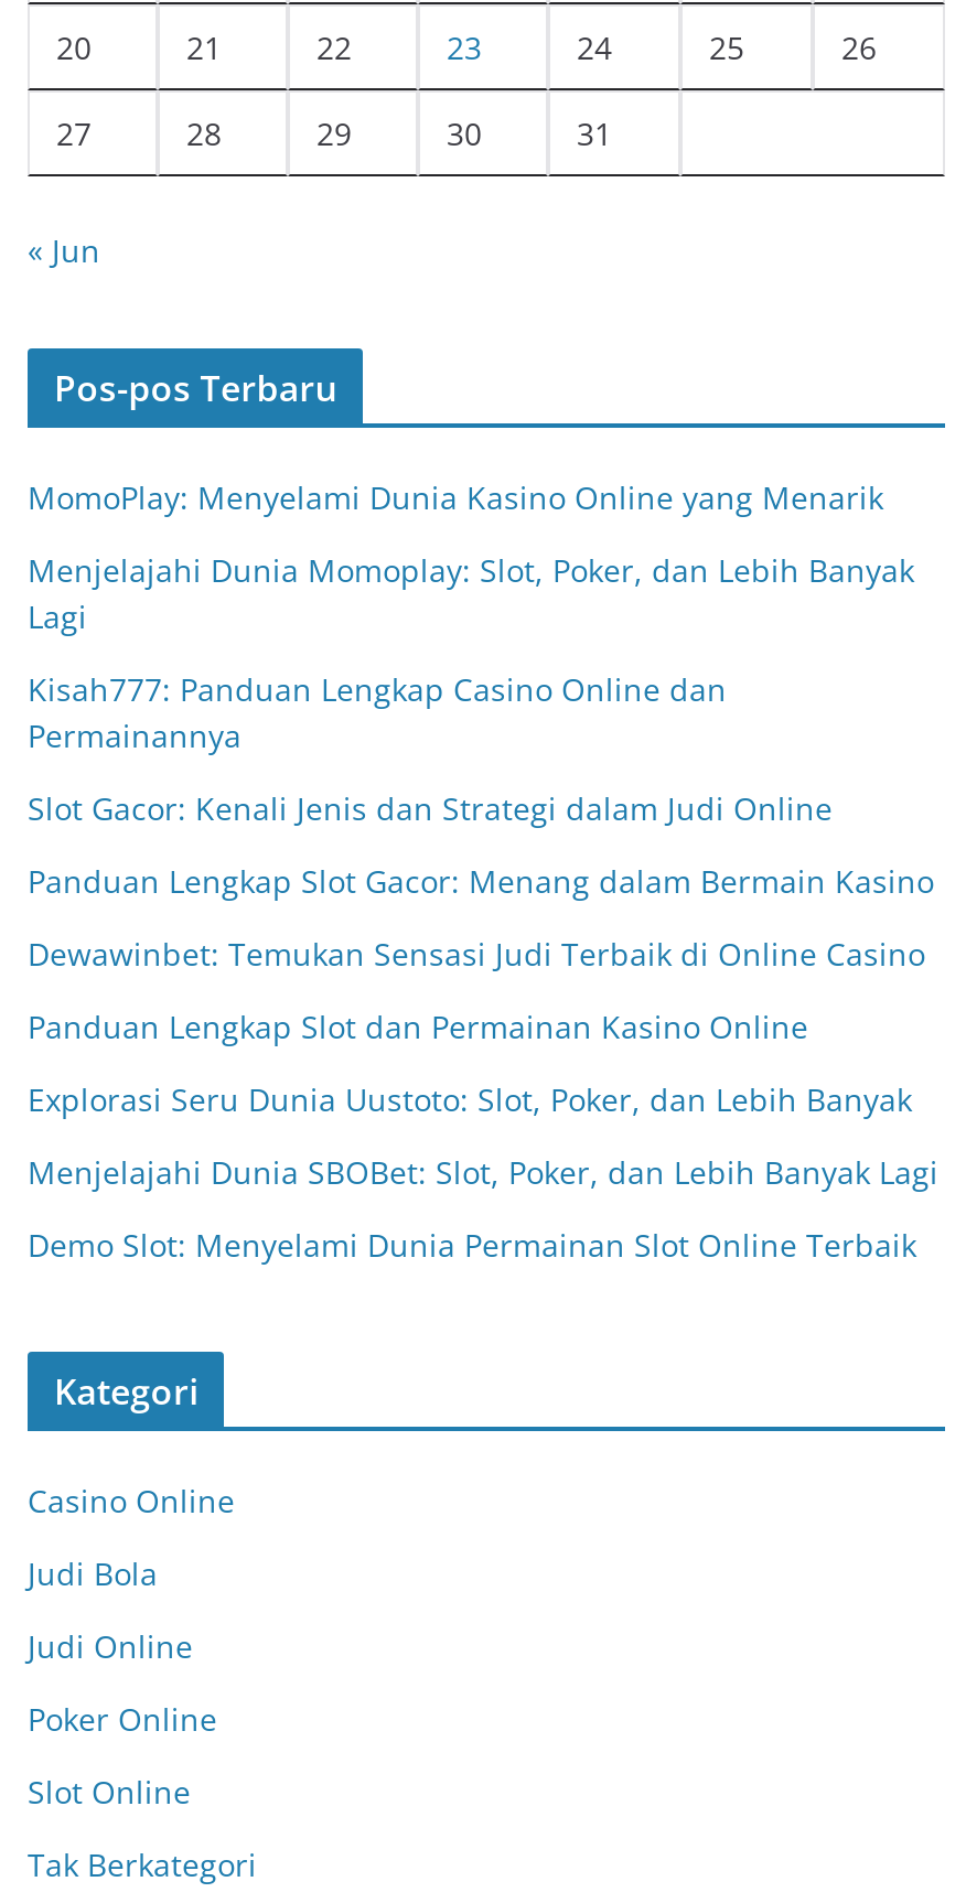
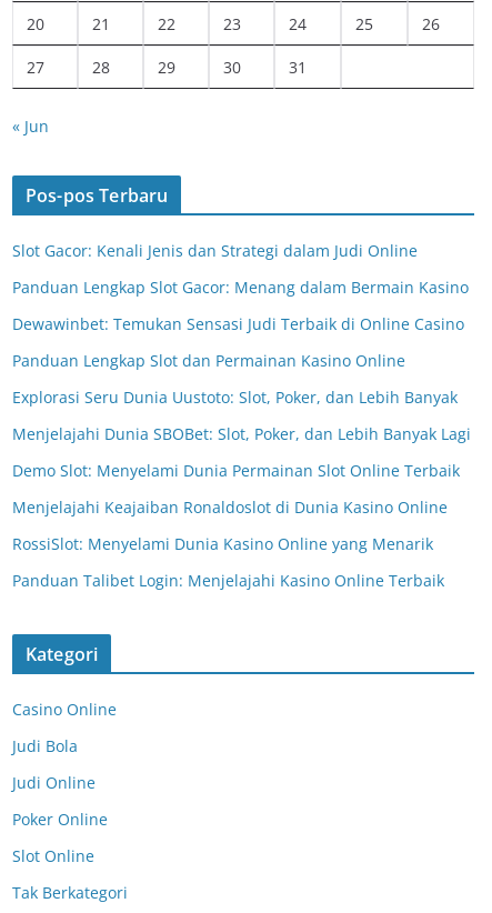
[28,476,914,756] MomoPlay: Menyelami Dunia Kasino Online yang Menarik | Menjelajahi Dunia Momoplay: Slot, Poker, dan Lebih Banyak | Lagi | Kisah777: Panduan Lengkap Casino Online dan | Permainannya -> none
moved [28,787,938,1266] -> [12,240,471,481]: Slot Gacor: Kenali Jenis dan Strategi dalam Judi Online | Panduan Lengkap Slot Gacor: Menang dalam Bermain Kasino | Dewawinbet: Temukan Sensasi Judi Terbaik di Online Casino | Panduan Lengkap Slot dan Permainan Kasino Online | Explorasi Seru Dunia Uustoto: Slot, Poker, dan Lebih Banyak | Menjelajahi Dunia SBOBet: Slot, Poker, dan Lebih Banyak Lagi | Demo Slot: Menyelami Dunia Permainan Slot Online Terbaik
none -> [12,496,448,591] Menjelajahi Keajaiban Ronaldoslot di Dunia Kasino Online | RossiSlot: Menyelami Dunia Kasino Online yang Menarik | Panduan Talibet Login: Menjelajahi Kasino Online Terbaik

